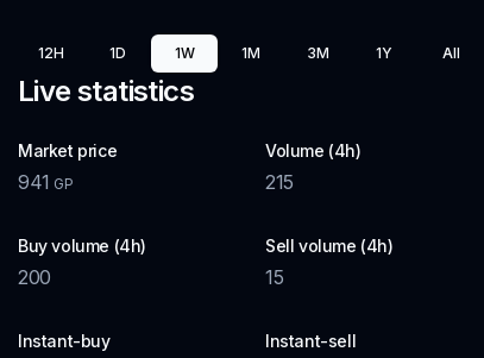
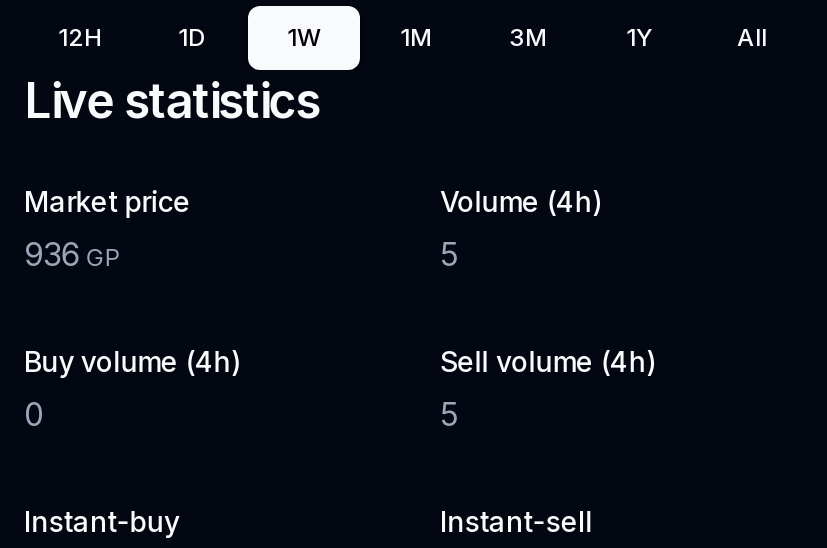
[18,170,75,194] 941 GP -> [24,234,121,274] 936 GP
[265,170,293,194] 215 -> [440,234,457,274] 5
[18,265,51,289] 200 -> [24,394,43,434] 0
[265,265,283,289] 15 -> [440,394,457,434] 5

